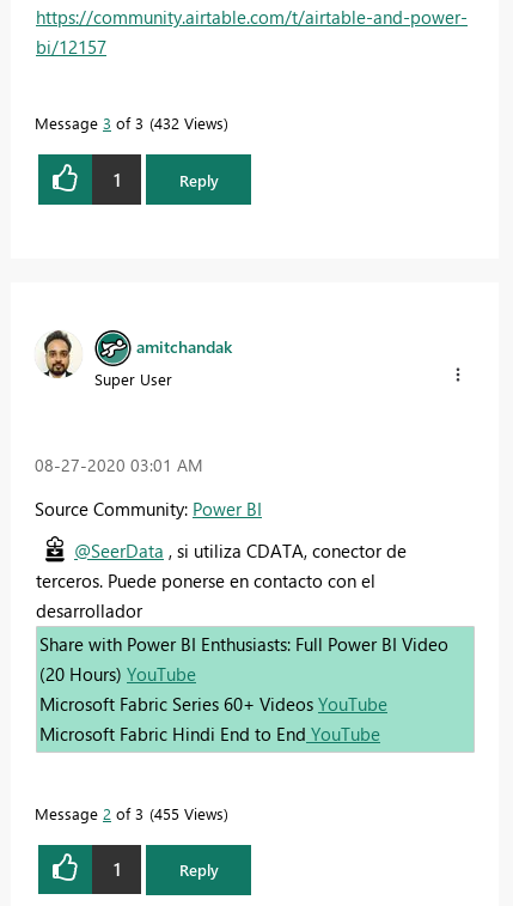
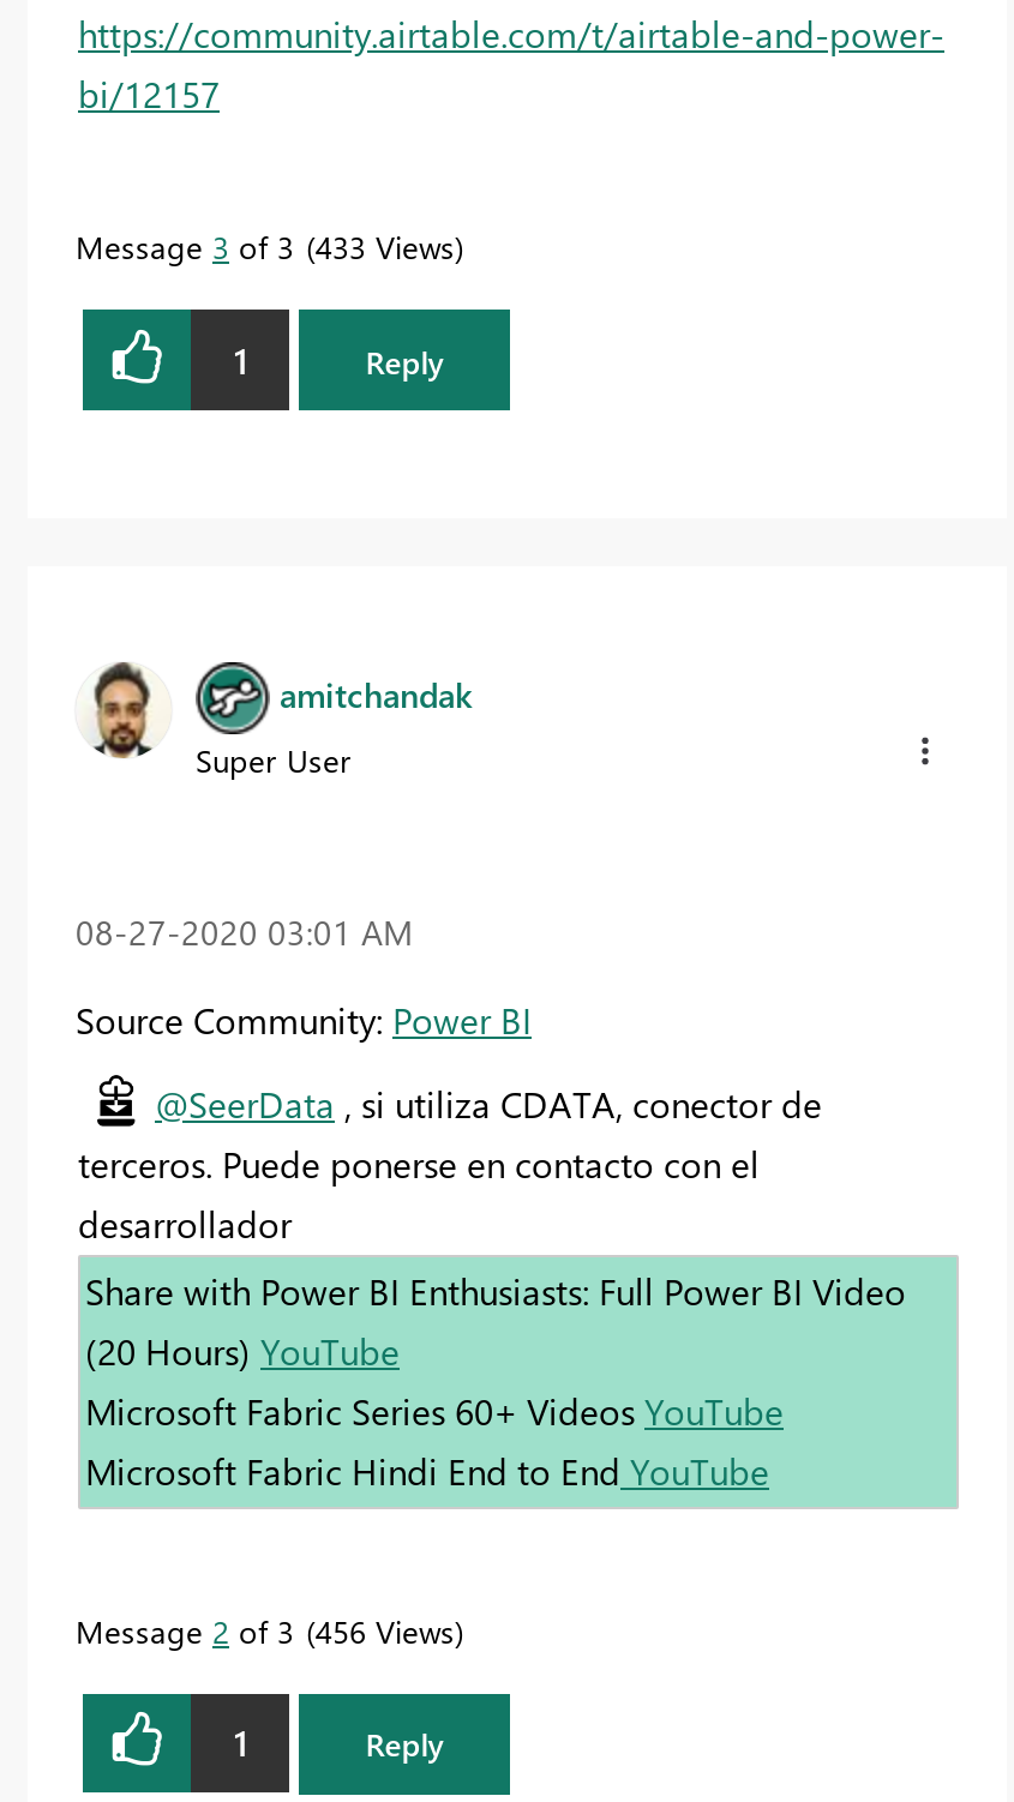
[35,113,224,133] Message 3 of 3 432 Views -> [76,226,455,267] Message 3 of 3 433 Views
[35,802,224,823] Message 2 of 3 455 Views -> [76,1609,455,1650] Message 2 of 3 456 Views

